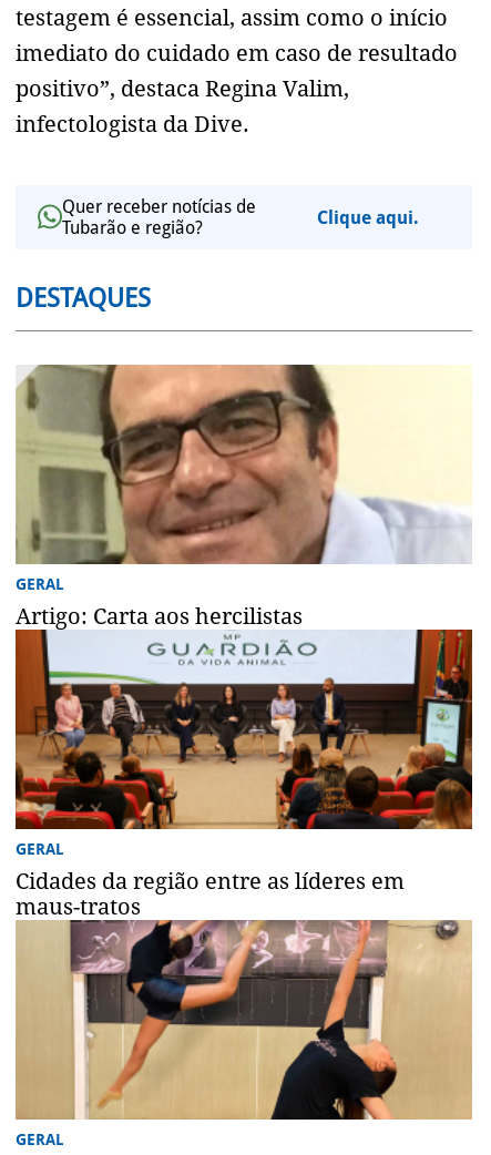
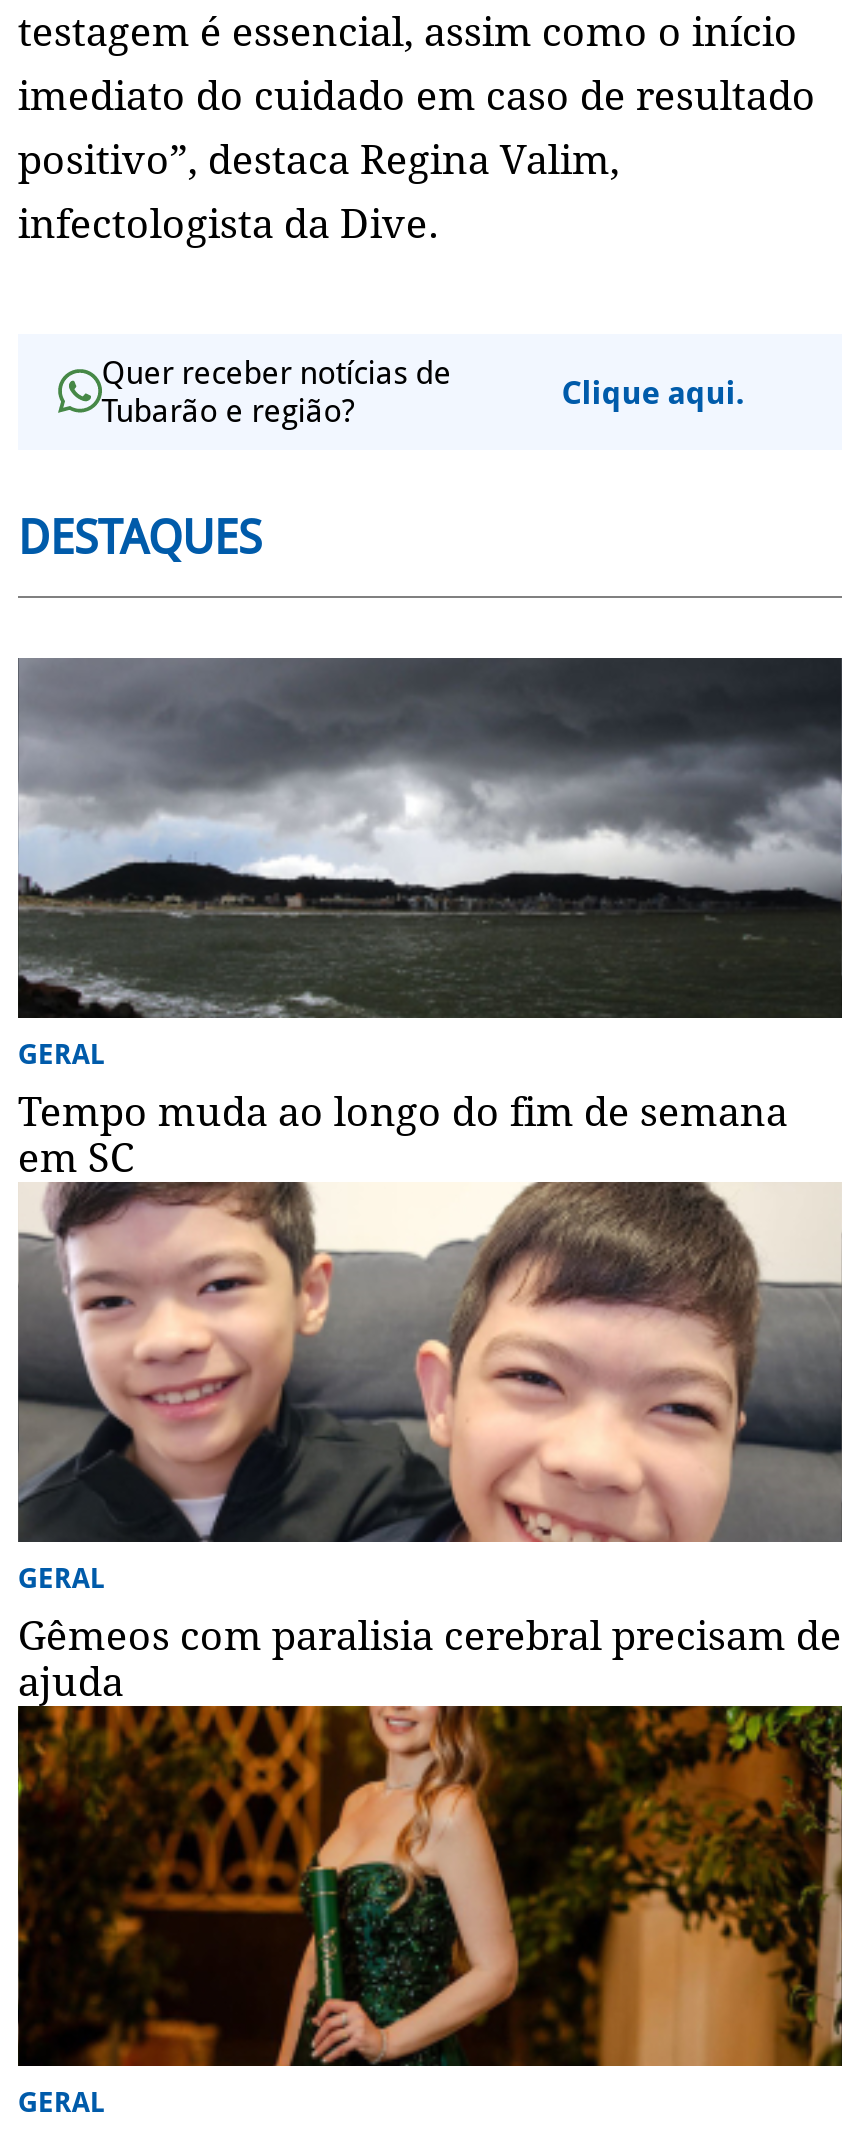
[15,364,472,630] [image] | Artigo: Carta aos hercilistas -> [16,656,844,1183] [image] | Tempo muda ao longo do fim de semana | em SC
[14,628,473,921] [image] | Cidades da região entre as líderes em | maus-tratos -> [16,1180,842,1707] [image] | Gêmeos com paralisia cerebral precisam de | ajuda
[16,919,472,1121] [image] -> [16,1704,844,2068] [image]

